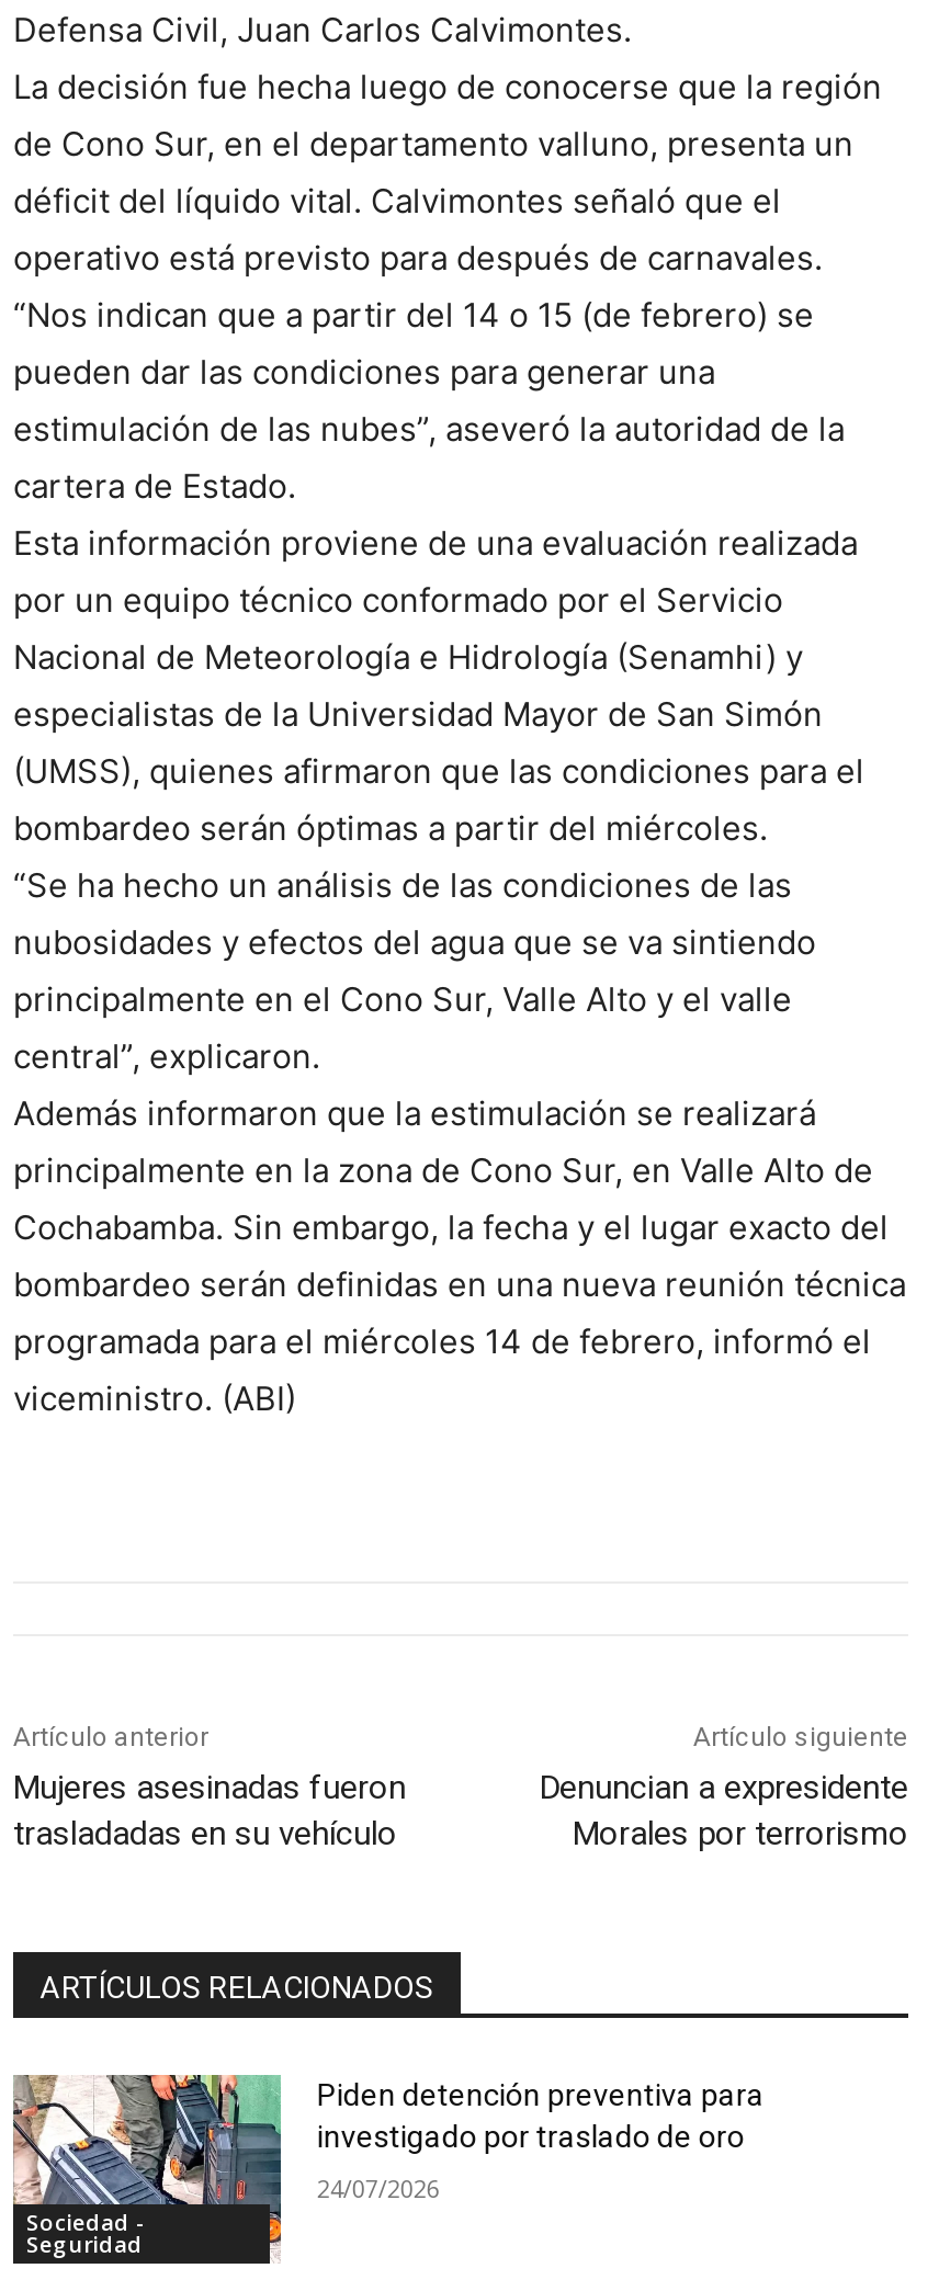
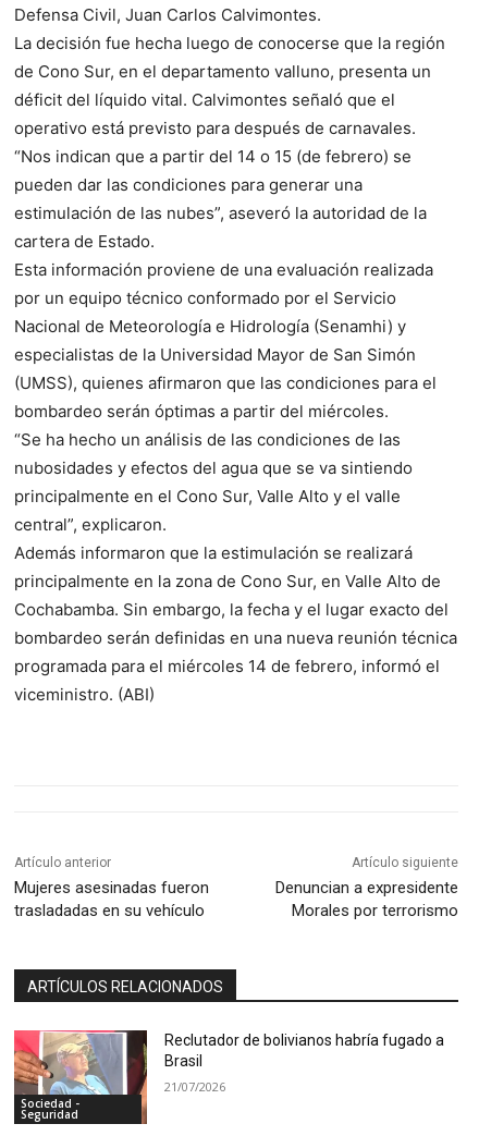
[11,2073,764,2264] [image] | Piden detención preventiva para | investigado por traslado de oro -> [13,1029,445,1125] [image] | Reclutador de bolivianos habría fugado a | Brasil
[317,2171,440,2204] 24/07/2026 -> [165,1078,226,1095] 21/07/2026

